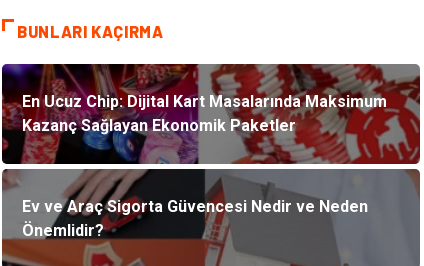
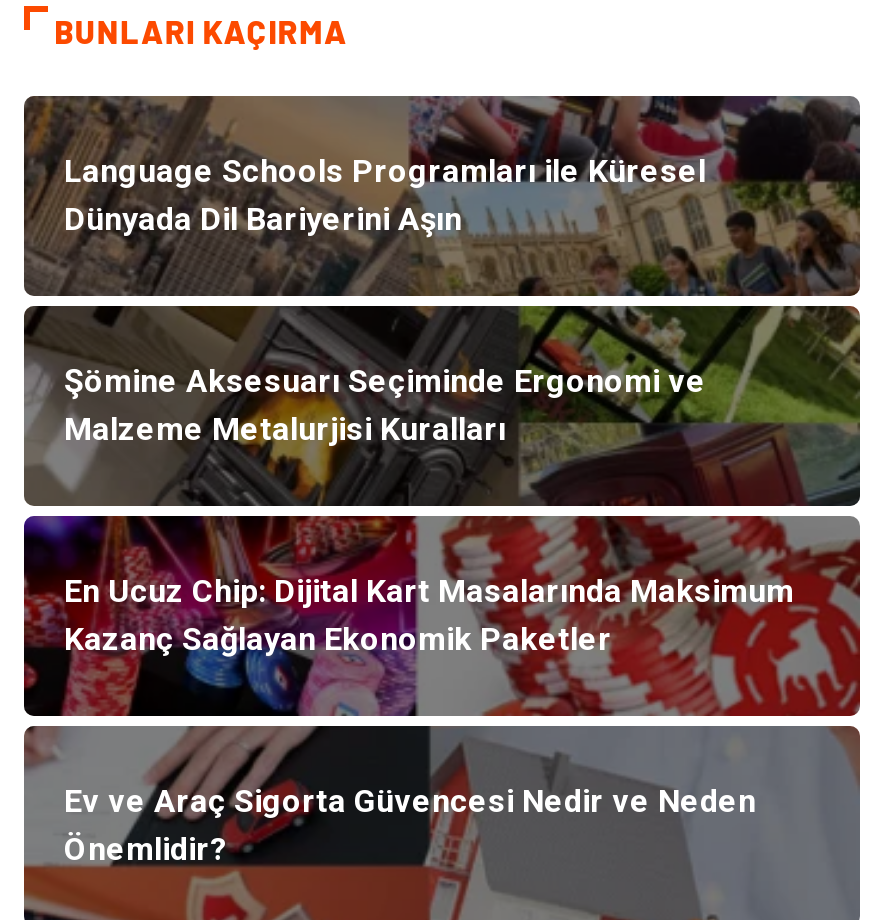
none -> [24,94,862,508] [image] | Language Schools Programları ile Küresel | Dünyada Dil Bariyerini Aşın
none -> [64,362,706,448] Şömine Aksesuarı Seçiminde Ergonomi ve | Malzeme Metalurjisi Kuralları

